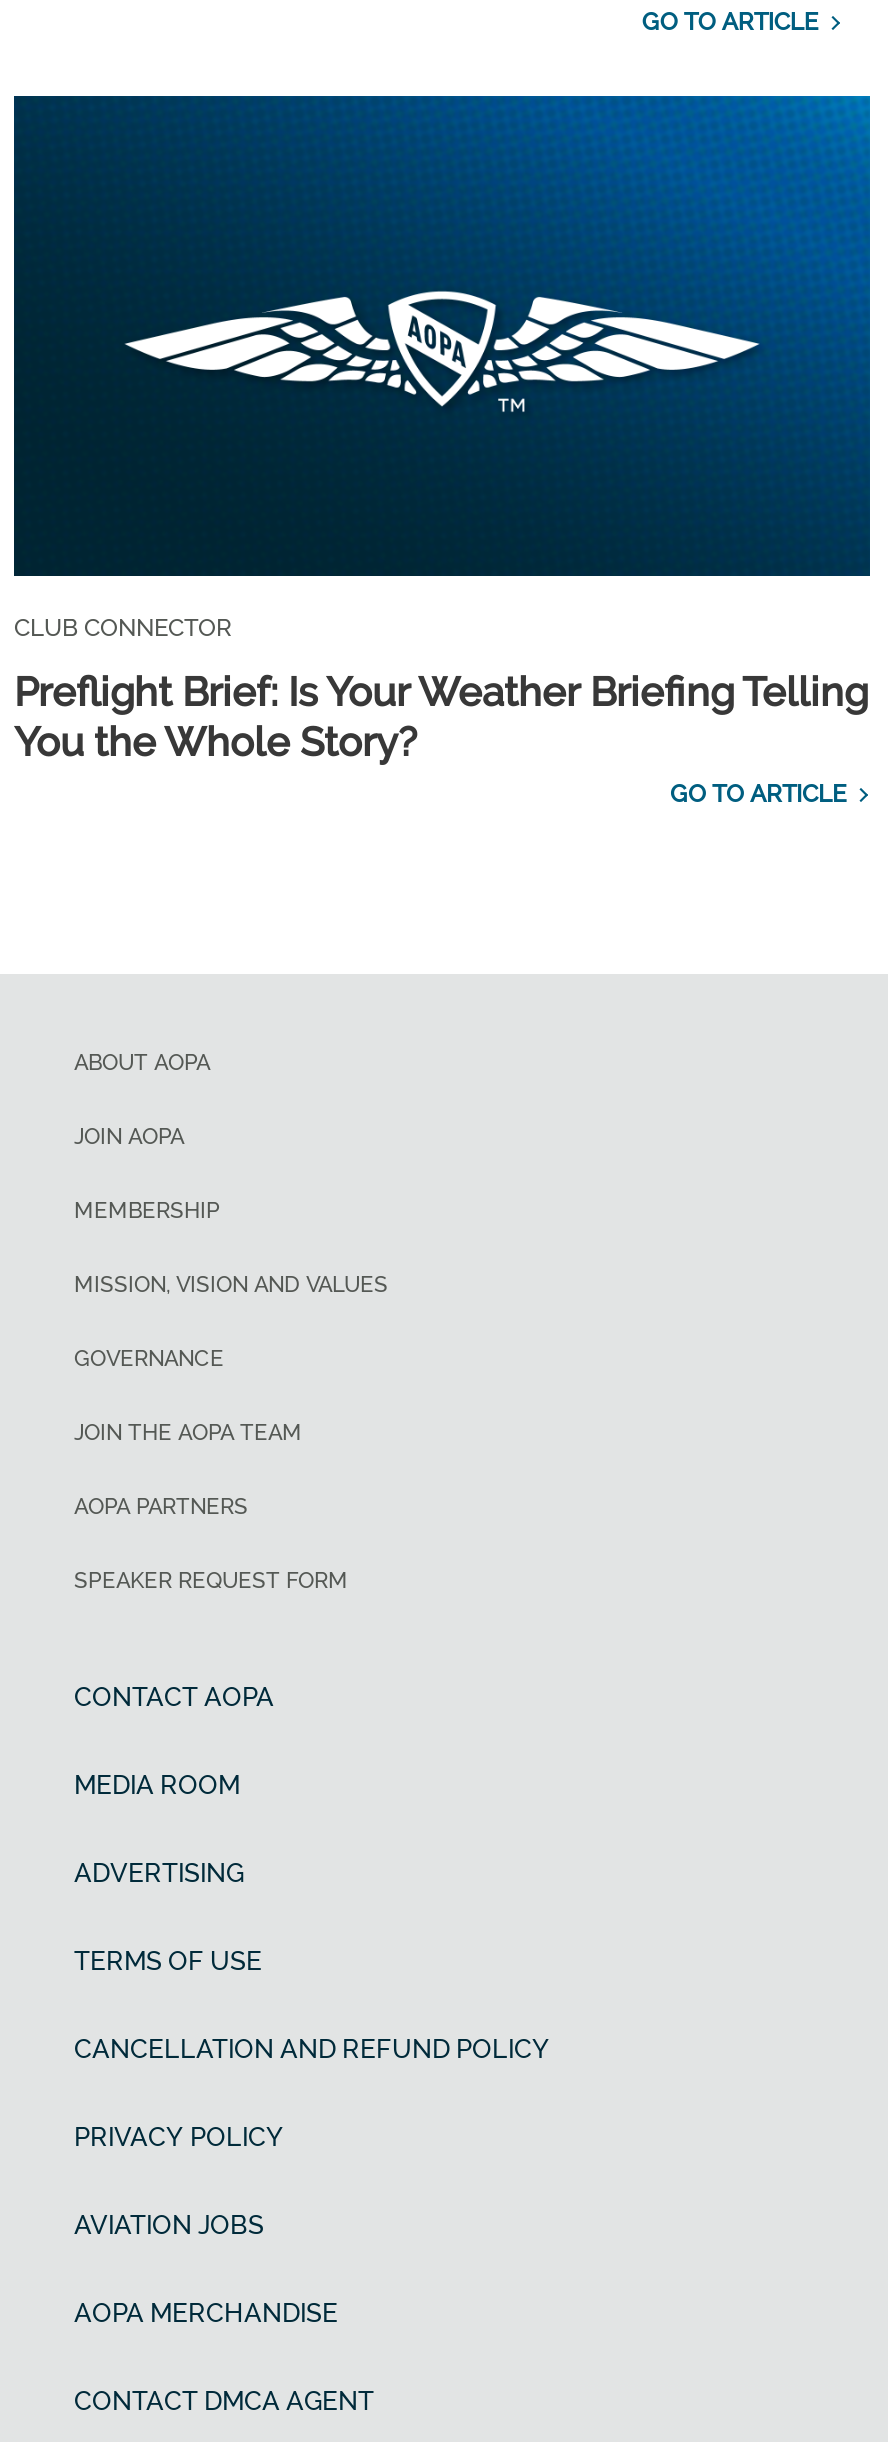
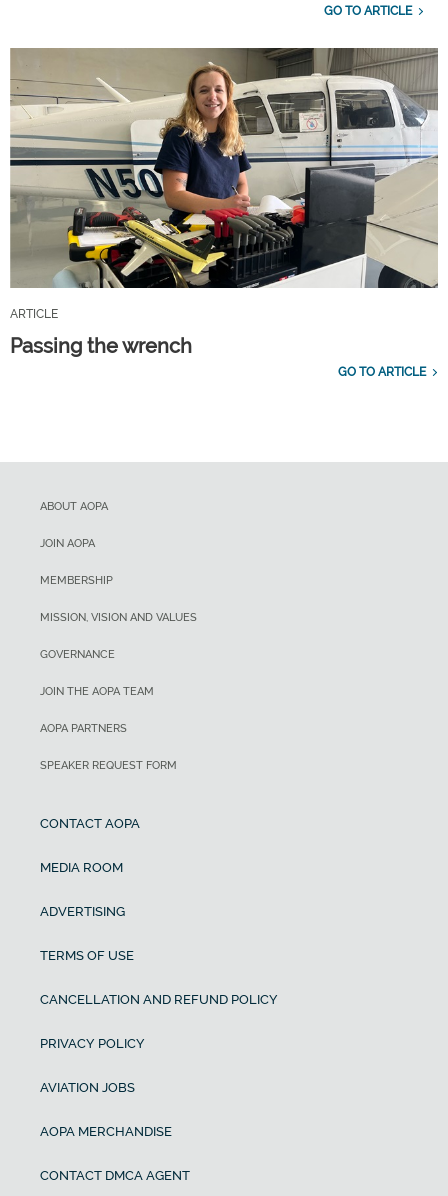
[12,94,872,643] [image] | CLUB CONNECTOR -> [9,47,439,321] [image] | ARTICLE
[14,669,868,767] Preflight Brief: Is Your Weather Briefing Telling | You the Whole Story? -> [10,334,192,358] Passing the wrench

